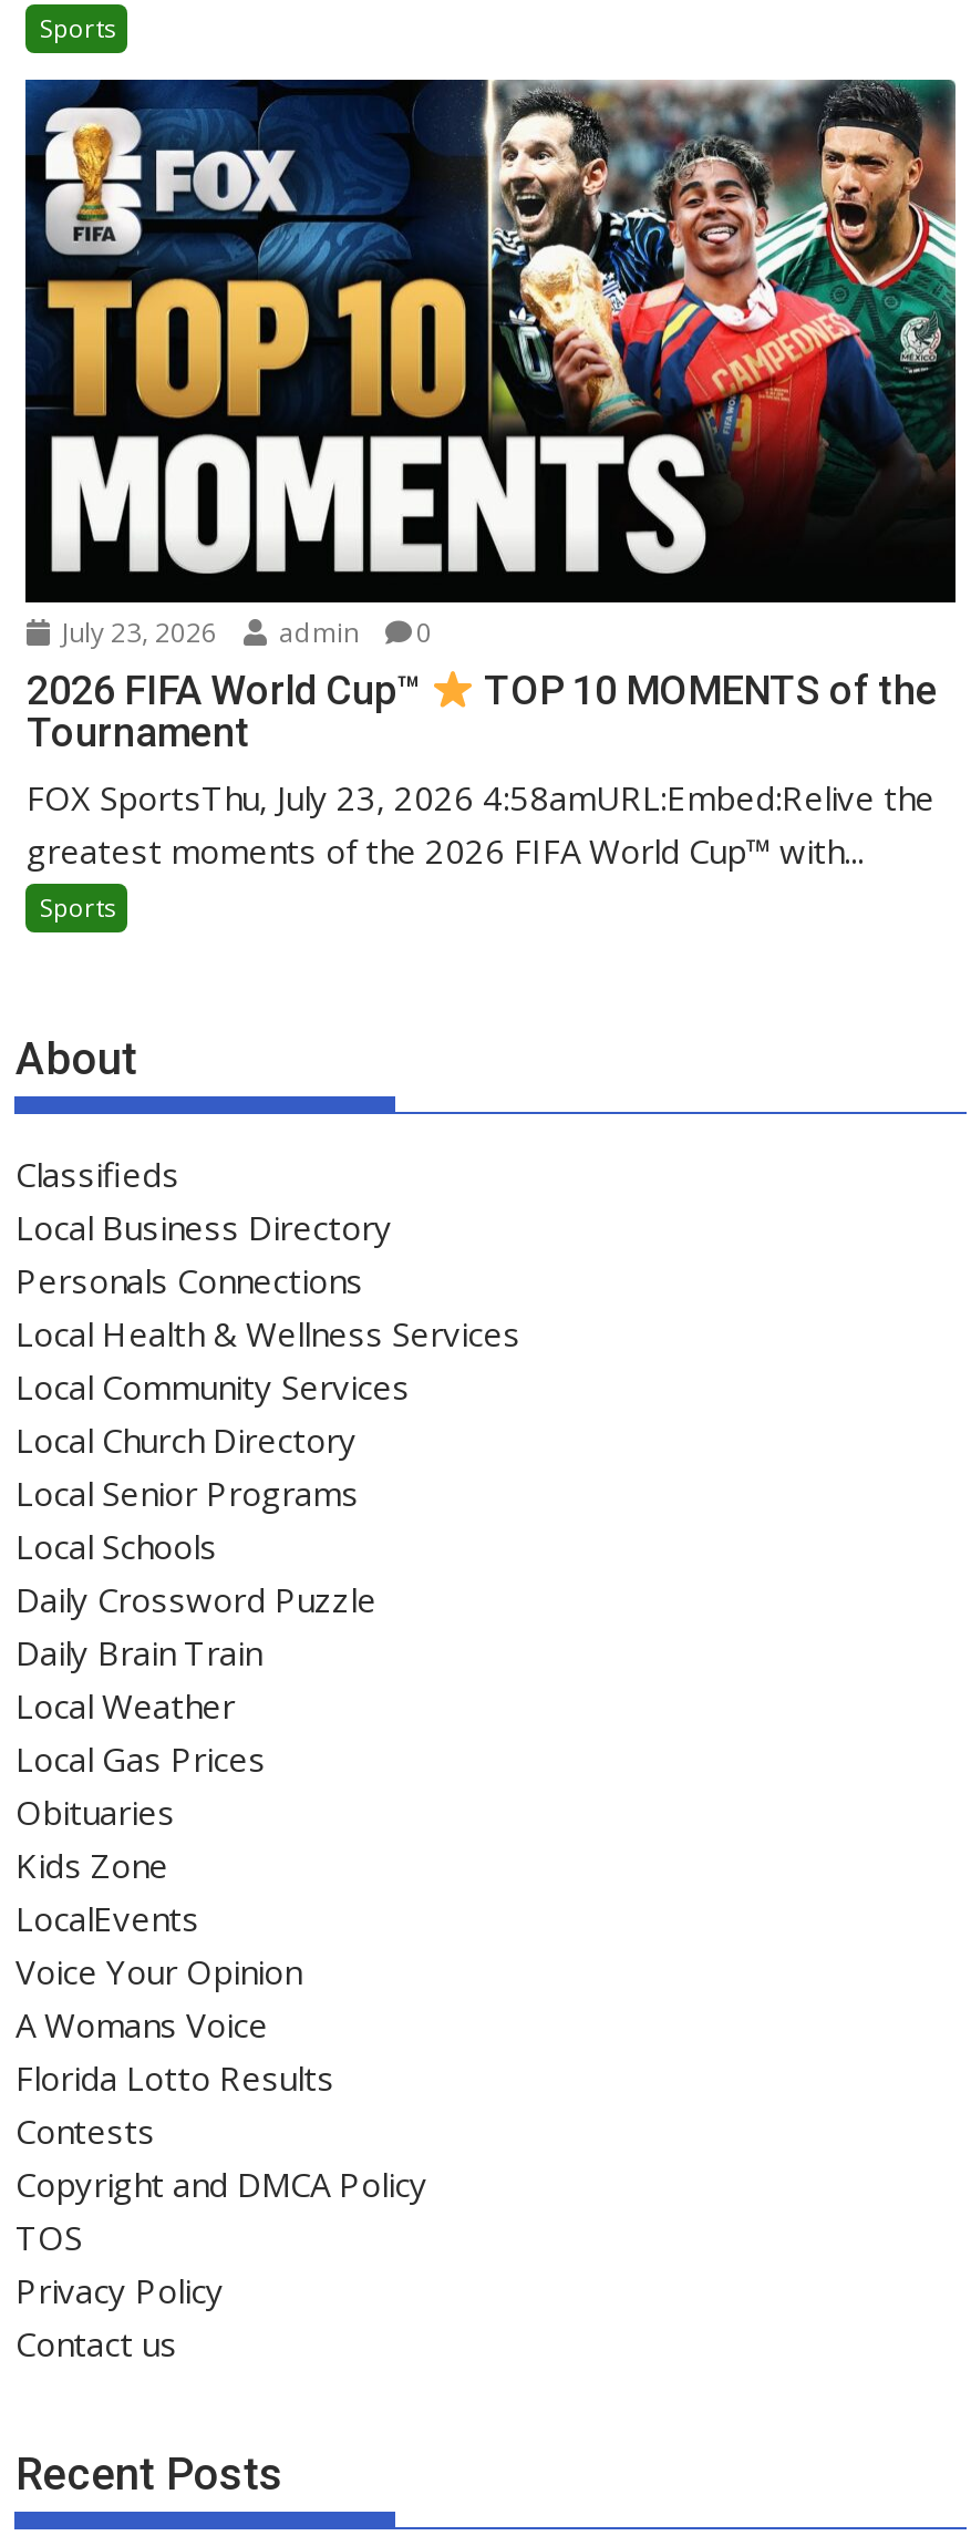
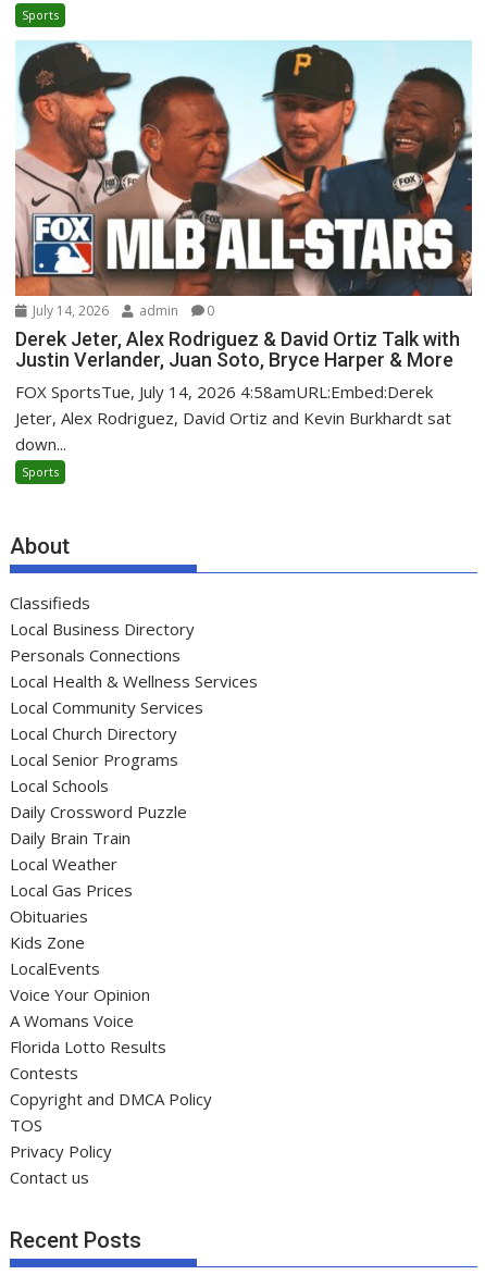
[23,78,958,651] [image] | July 23, 2026 admin 0 -> [14,40,473,320] [image] | July 14, 2026 admin 0
[27,667,938,873] 2026 FIFA World Cup™ | TOP 10 MOMENTS of the | Tournament | FOX SportsThu, July 23, 2026 4:58amURL:Embed:Relive the | greatest moments of the 2026 FIFA World Cup™ with... -> [16,327,461,455] Derek Jeter, Alex Rodriguez & David Ortiz Talk with | Justin Verlander, Juan Soto, Bryce Harper & More | FOX SportsTue, July 14, 2026 4:58amURL:Embed:Derek | Jeter, Alex Rodriguez, David Ortiz and Kevin Burkhardt sat | down...

